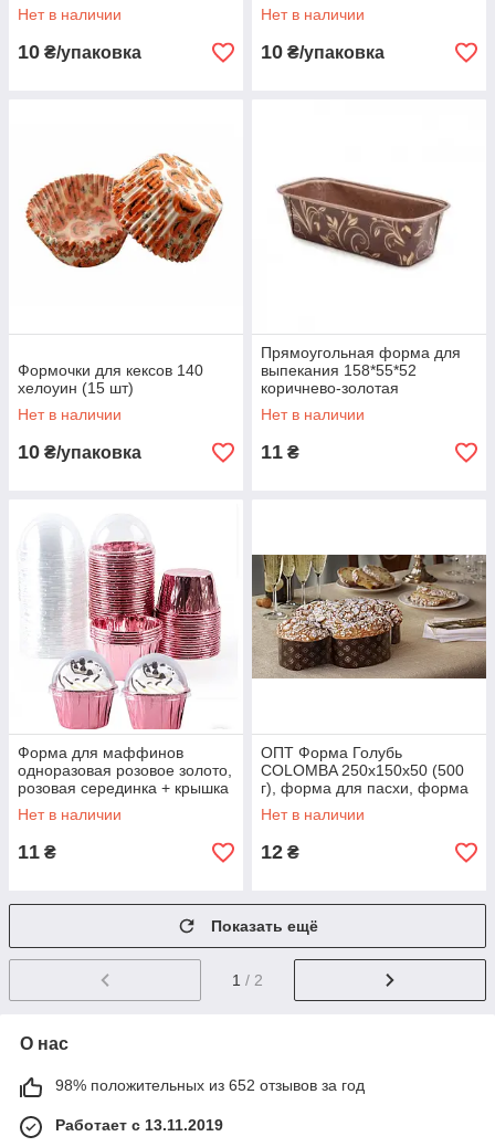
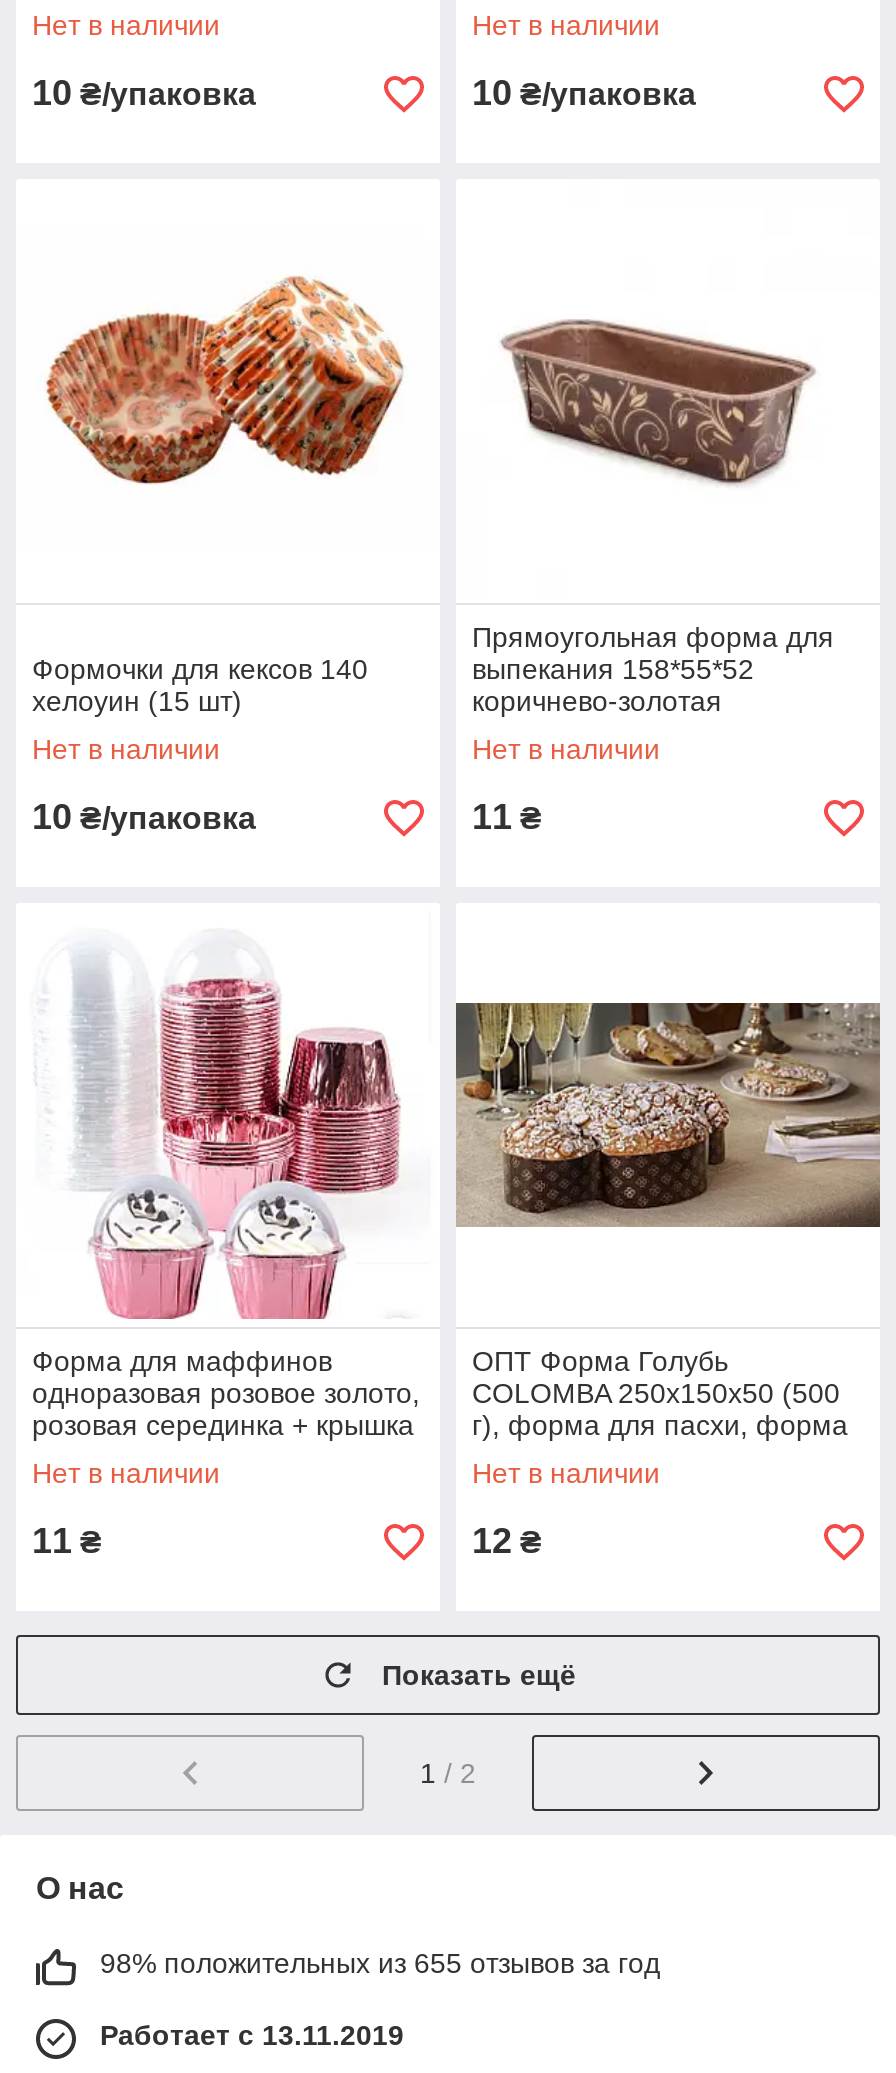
[55,1076,365,1094] 98% положительных из 652 отзывов за год -> [100,1947,660,1979] 98% положительных из 655 отзывов за год

